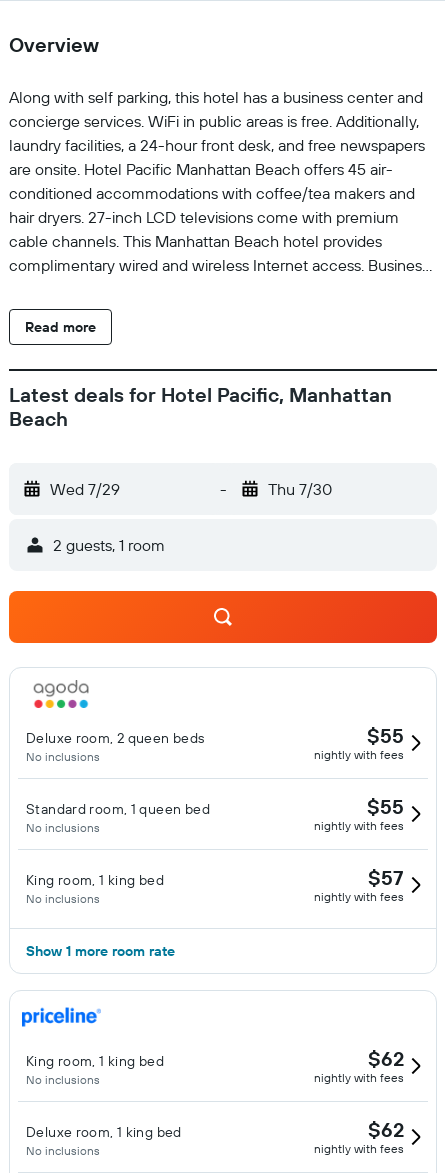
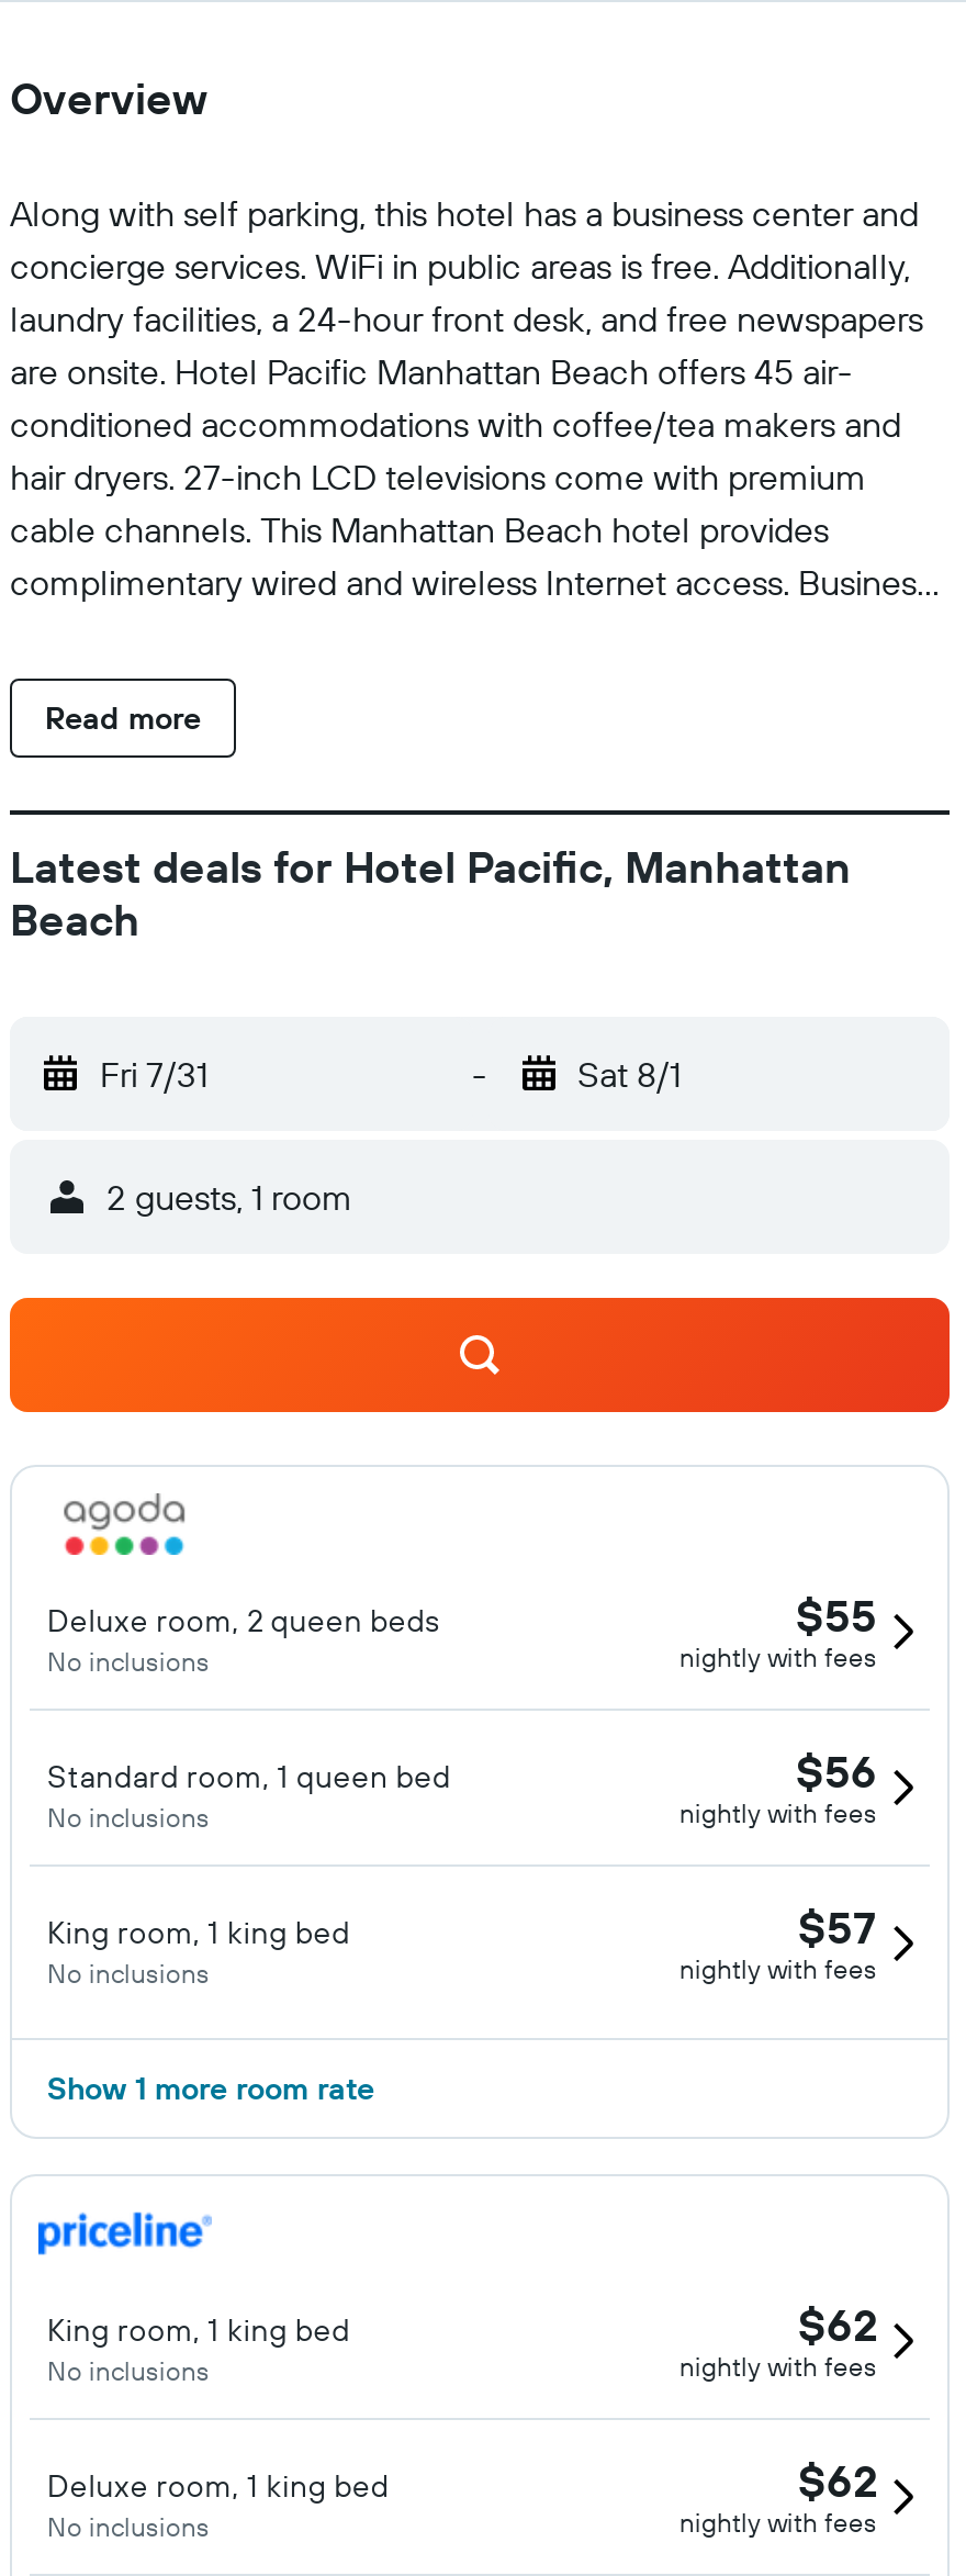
[50,479,120,499] Wed 7/29 -> [100,1052,207,1096] Fri 7/31
[267,479,331,499] Thu 7/30 -> [577,1052,681,1096] Sat 8/1
[367,794,404,819] $55 -> [796,1744,877,1799] $56

